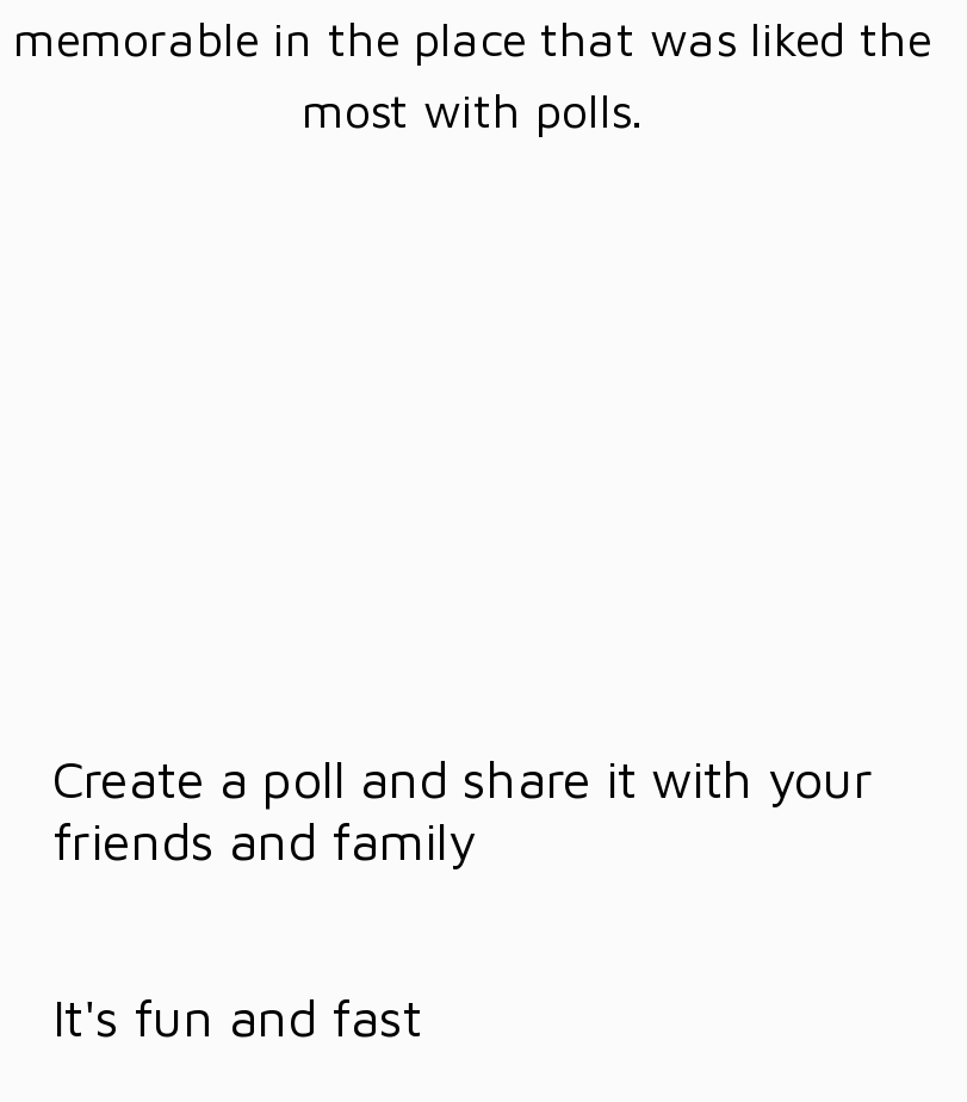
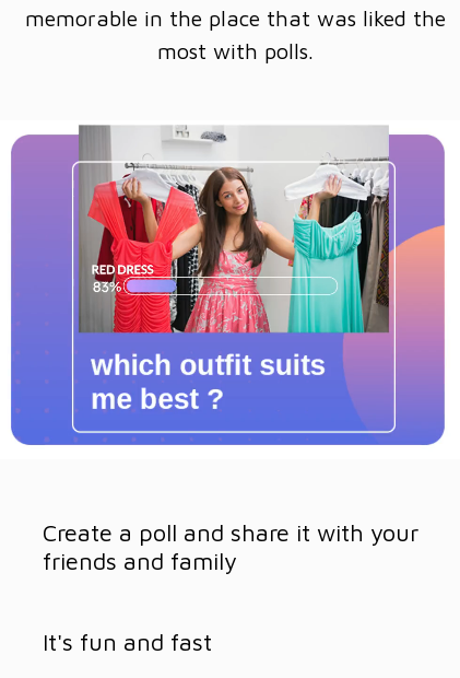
none -> [10,125,446,446] [image]

